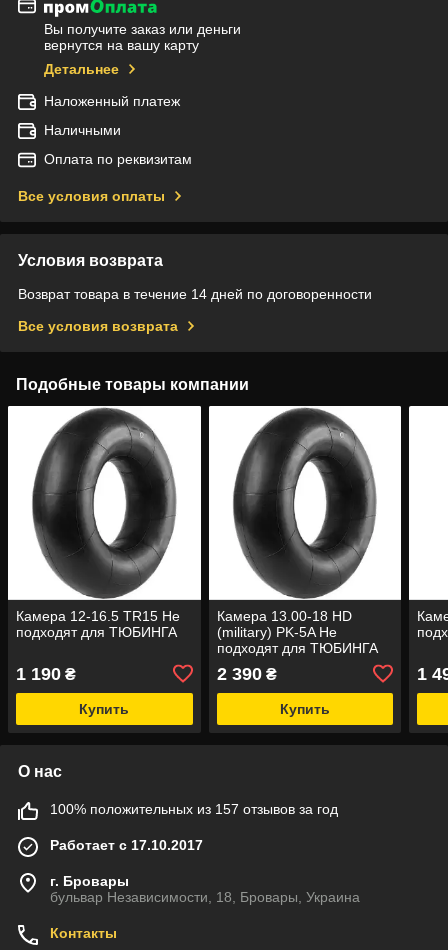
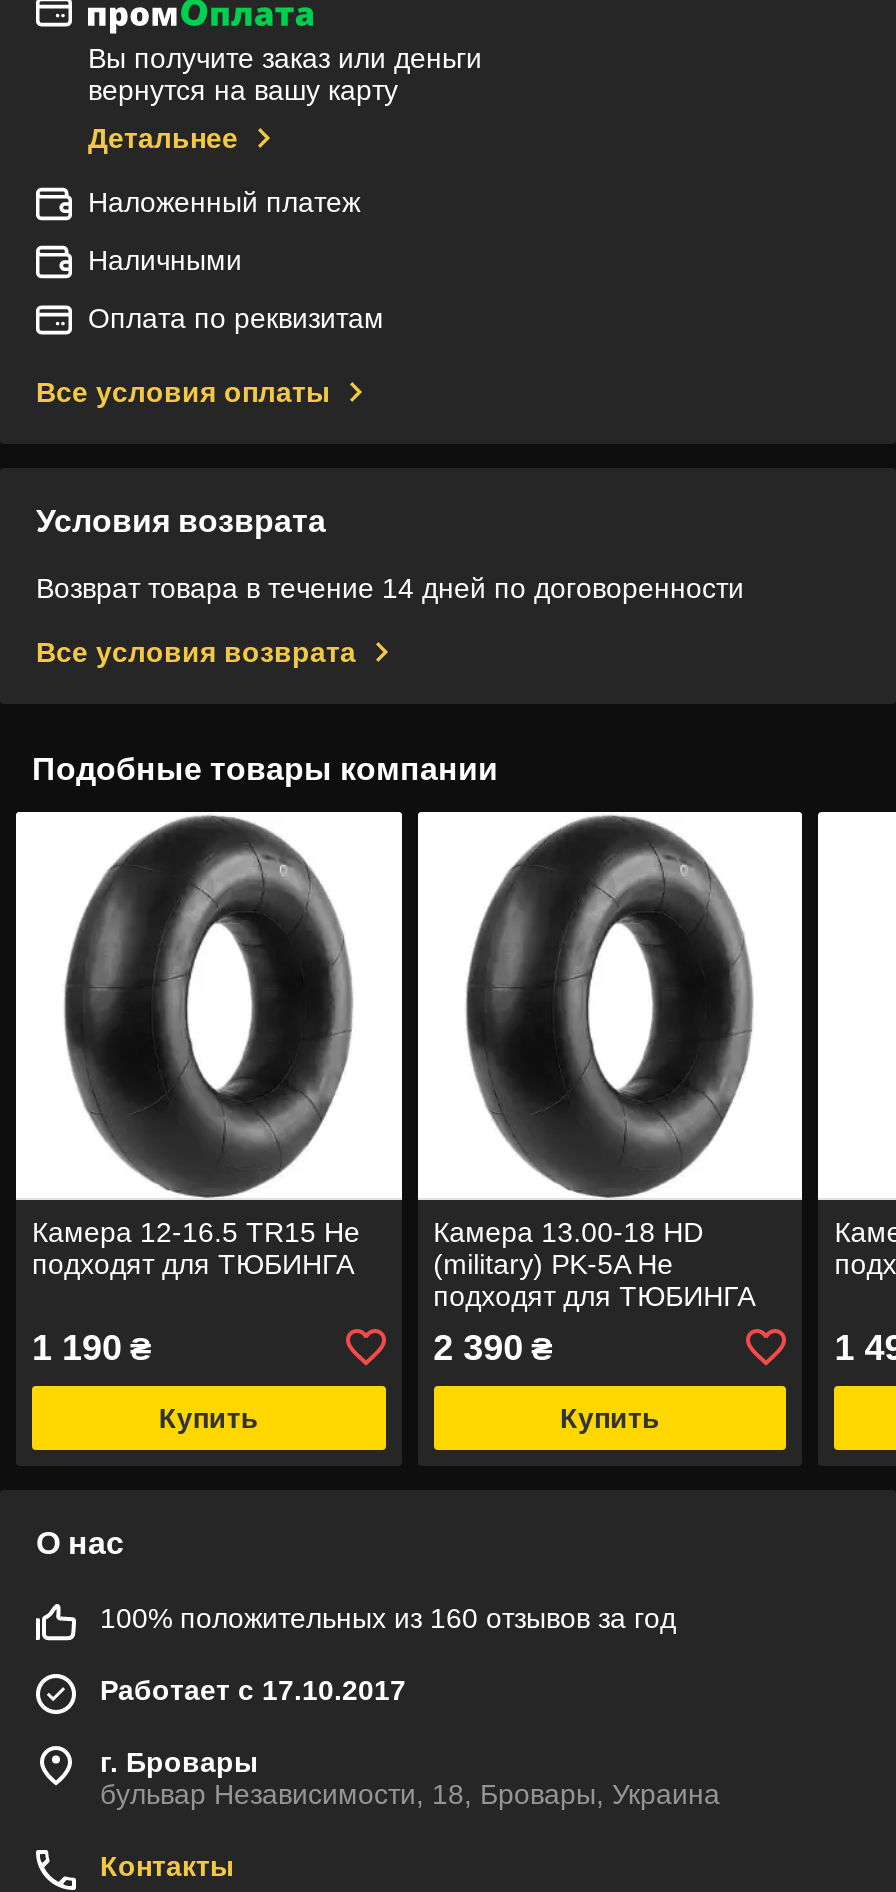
[50,801,338,817] 100% положительных из 157 отзывов за год -> [100,1602,676,1634] 100% положительных из 160 отзывов за год

